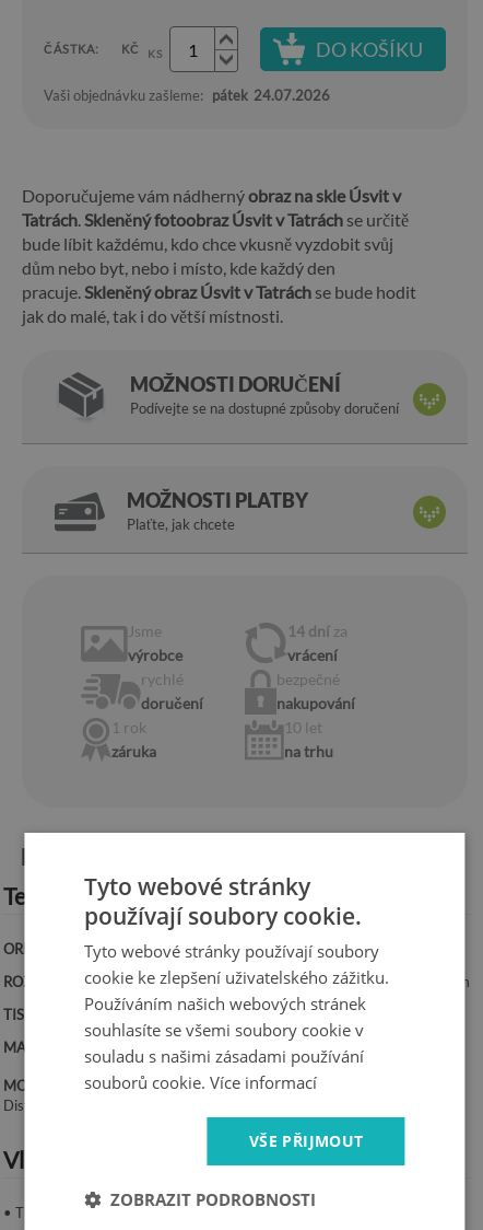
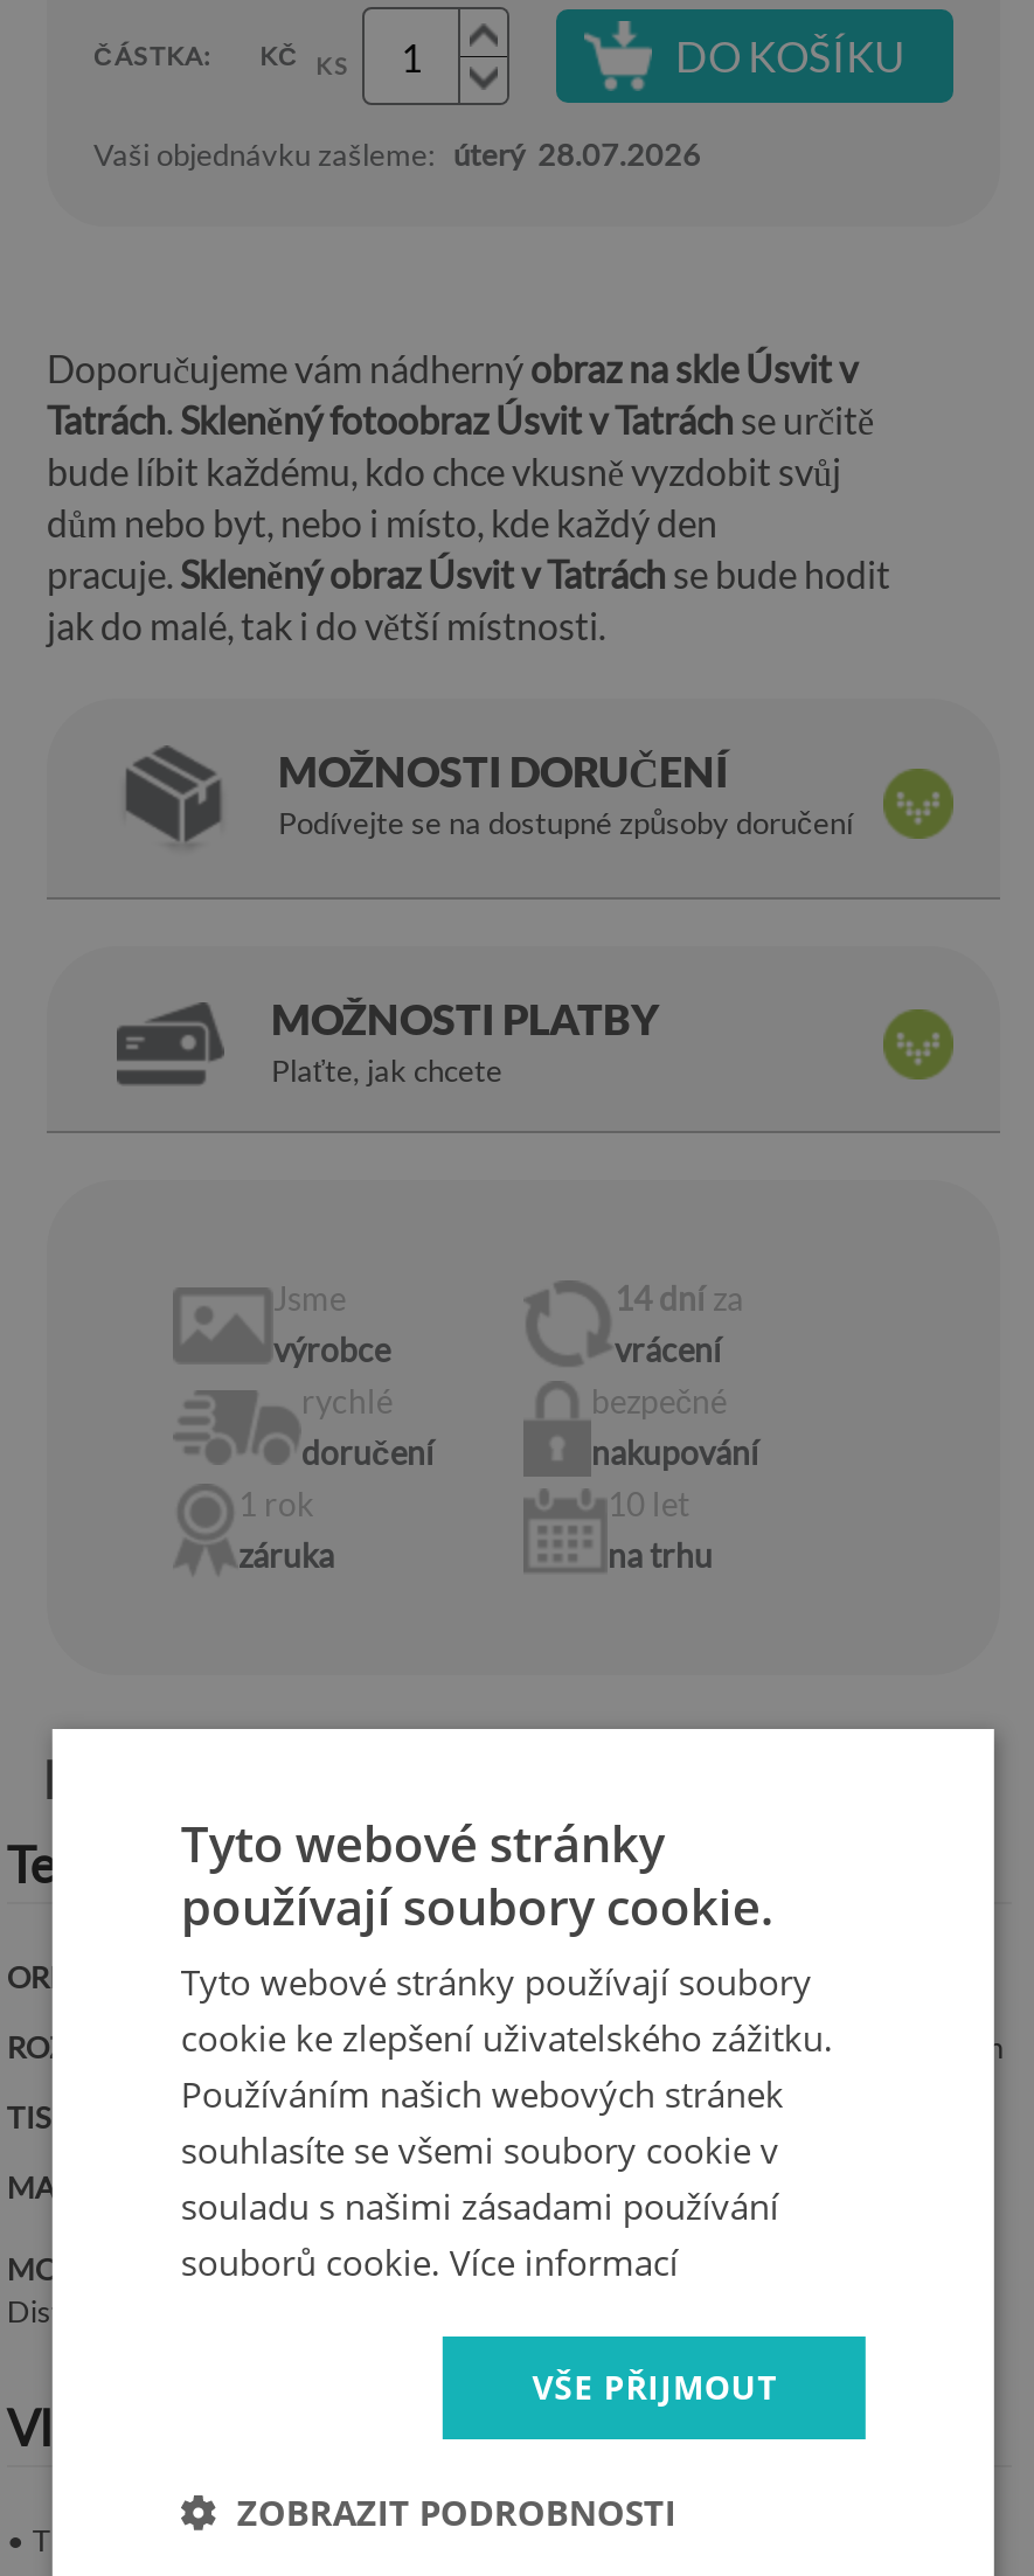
[44,86,330,104] Vaši objednávku zašleme: pátek 24.07.2026 -> [93,136,701,173] Vaši objednávku zašleme: úterý 28.07.2026

